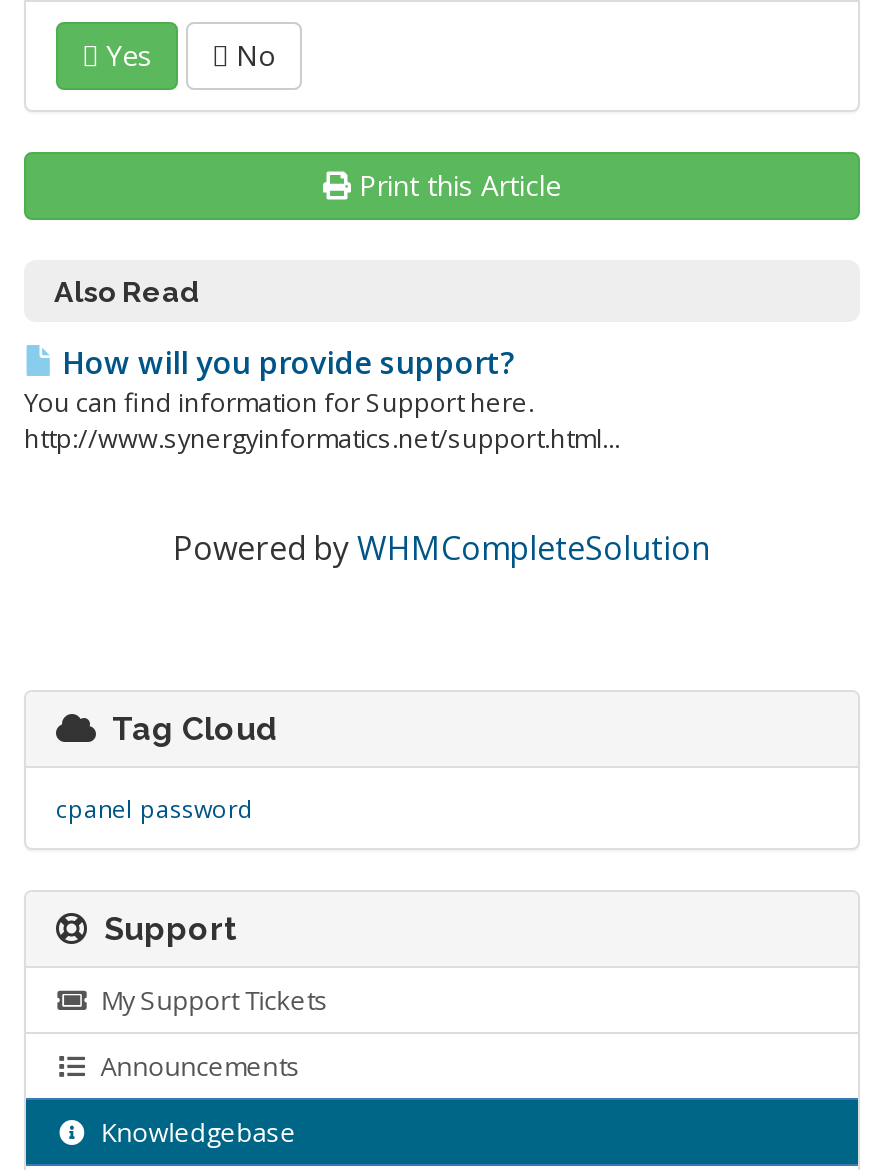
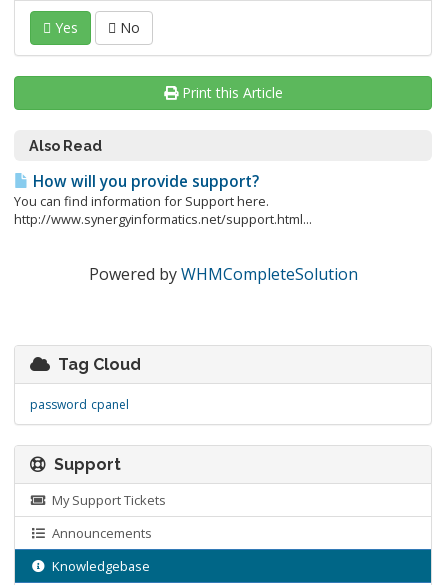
[56,792,254,826] cpanel password -> [30,396,129,413] password cpanel

